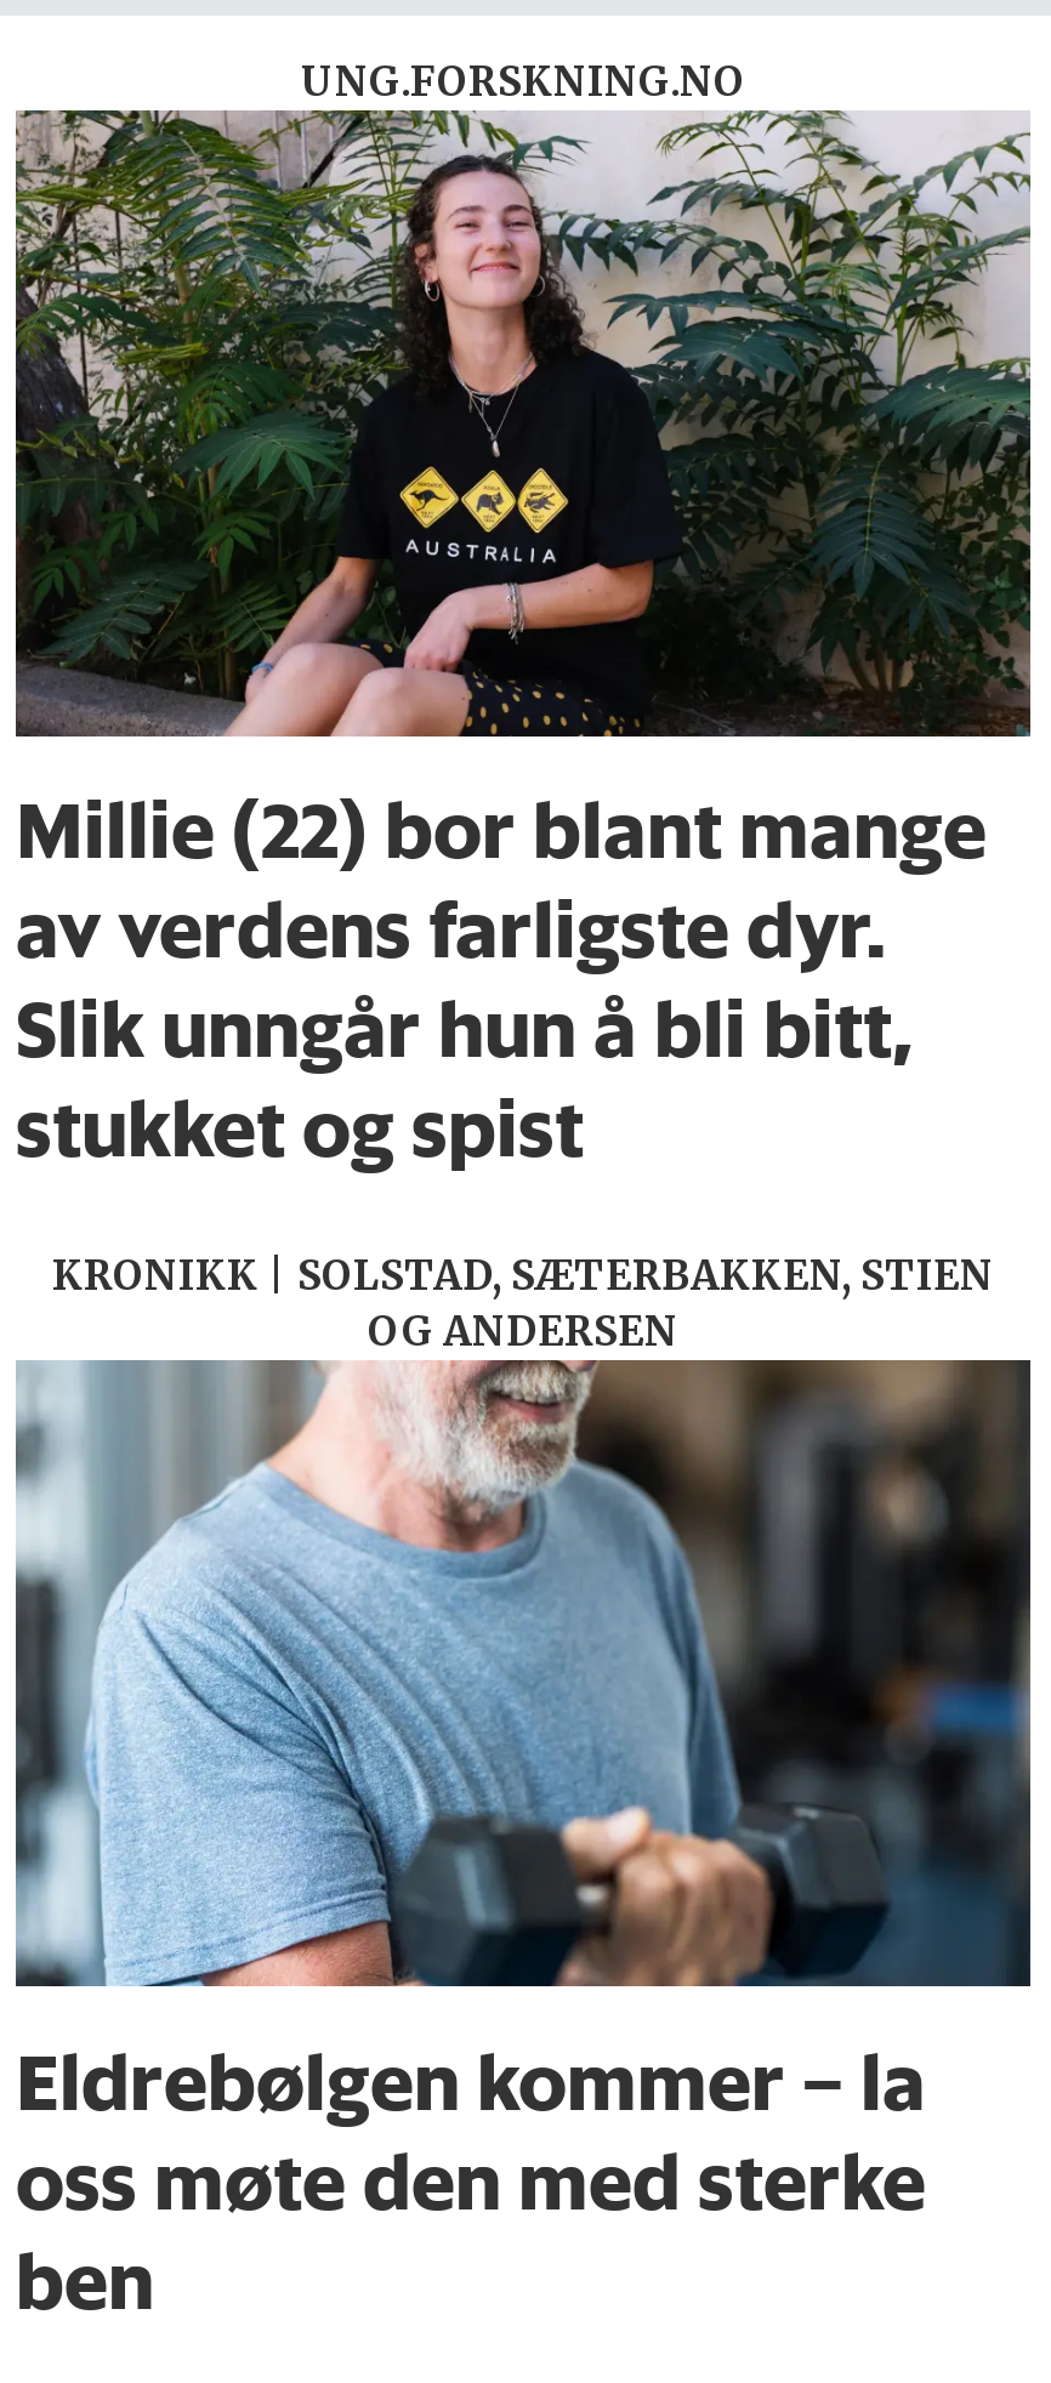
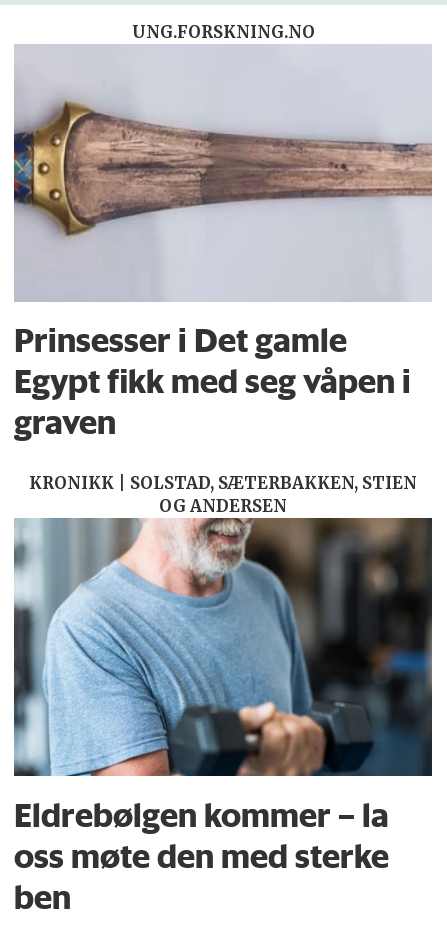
[13,108,1033,1176] [image] | Millie (22) bor blant mange | av verdens farligste dyr. | Slik unngår hun å bli bitt, | stukket og spist -> [13,44,432,442] [image] | Prinsesser i Det gamle | Egypt fikk med seg våpen i | graven

